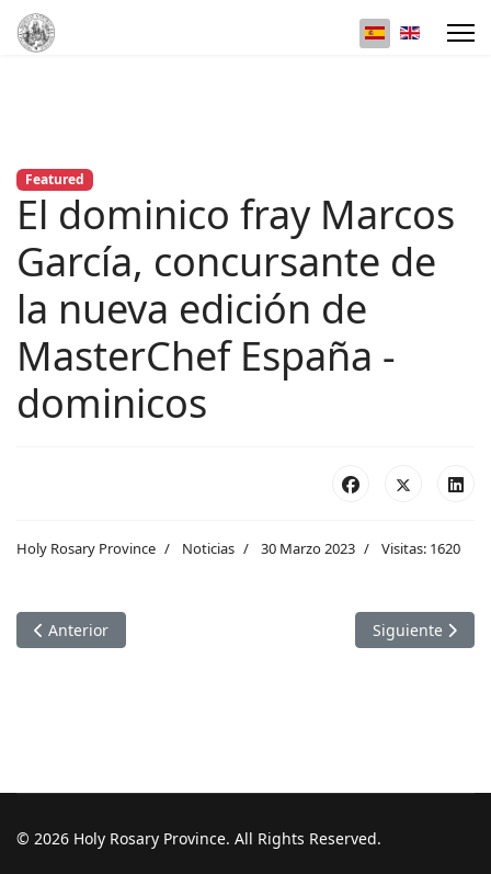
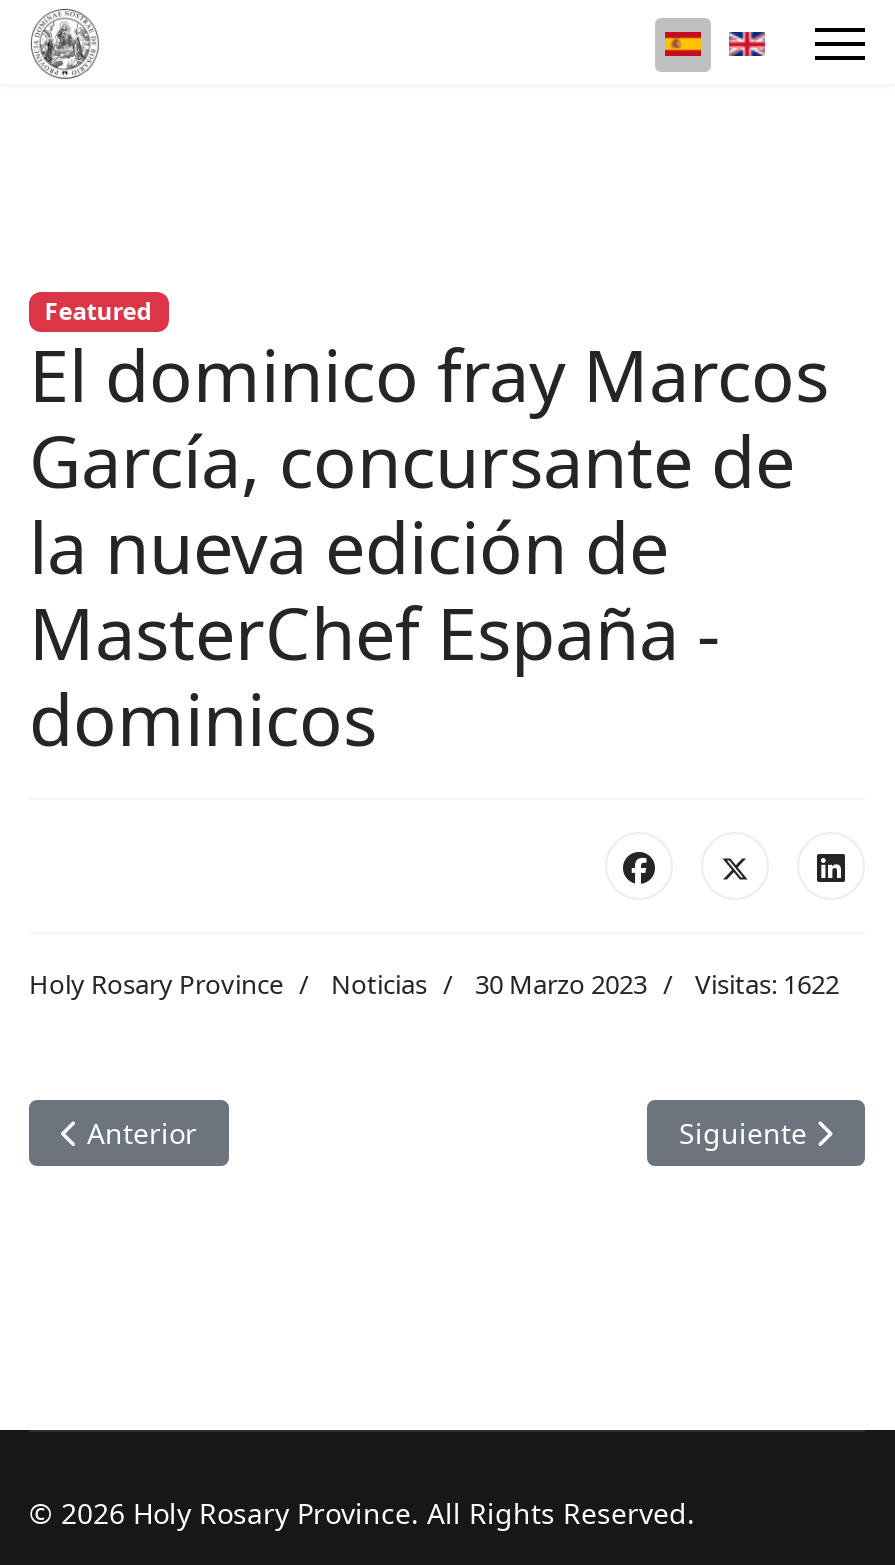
[16,539,460,558] Holy Rosary Province Noticias 30 Marzo 2023 Visitas: 1620 -> [29,966,839,1002] Holy Rosary Province Noticias 30 Marzo 2023 Visitas: 1622

